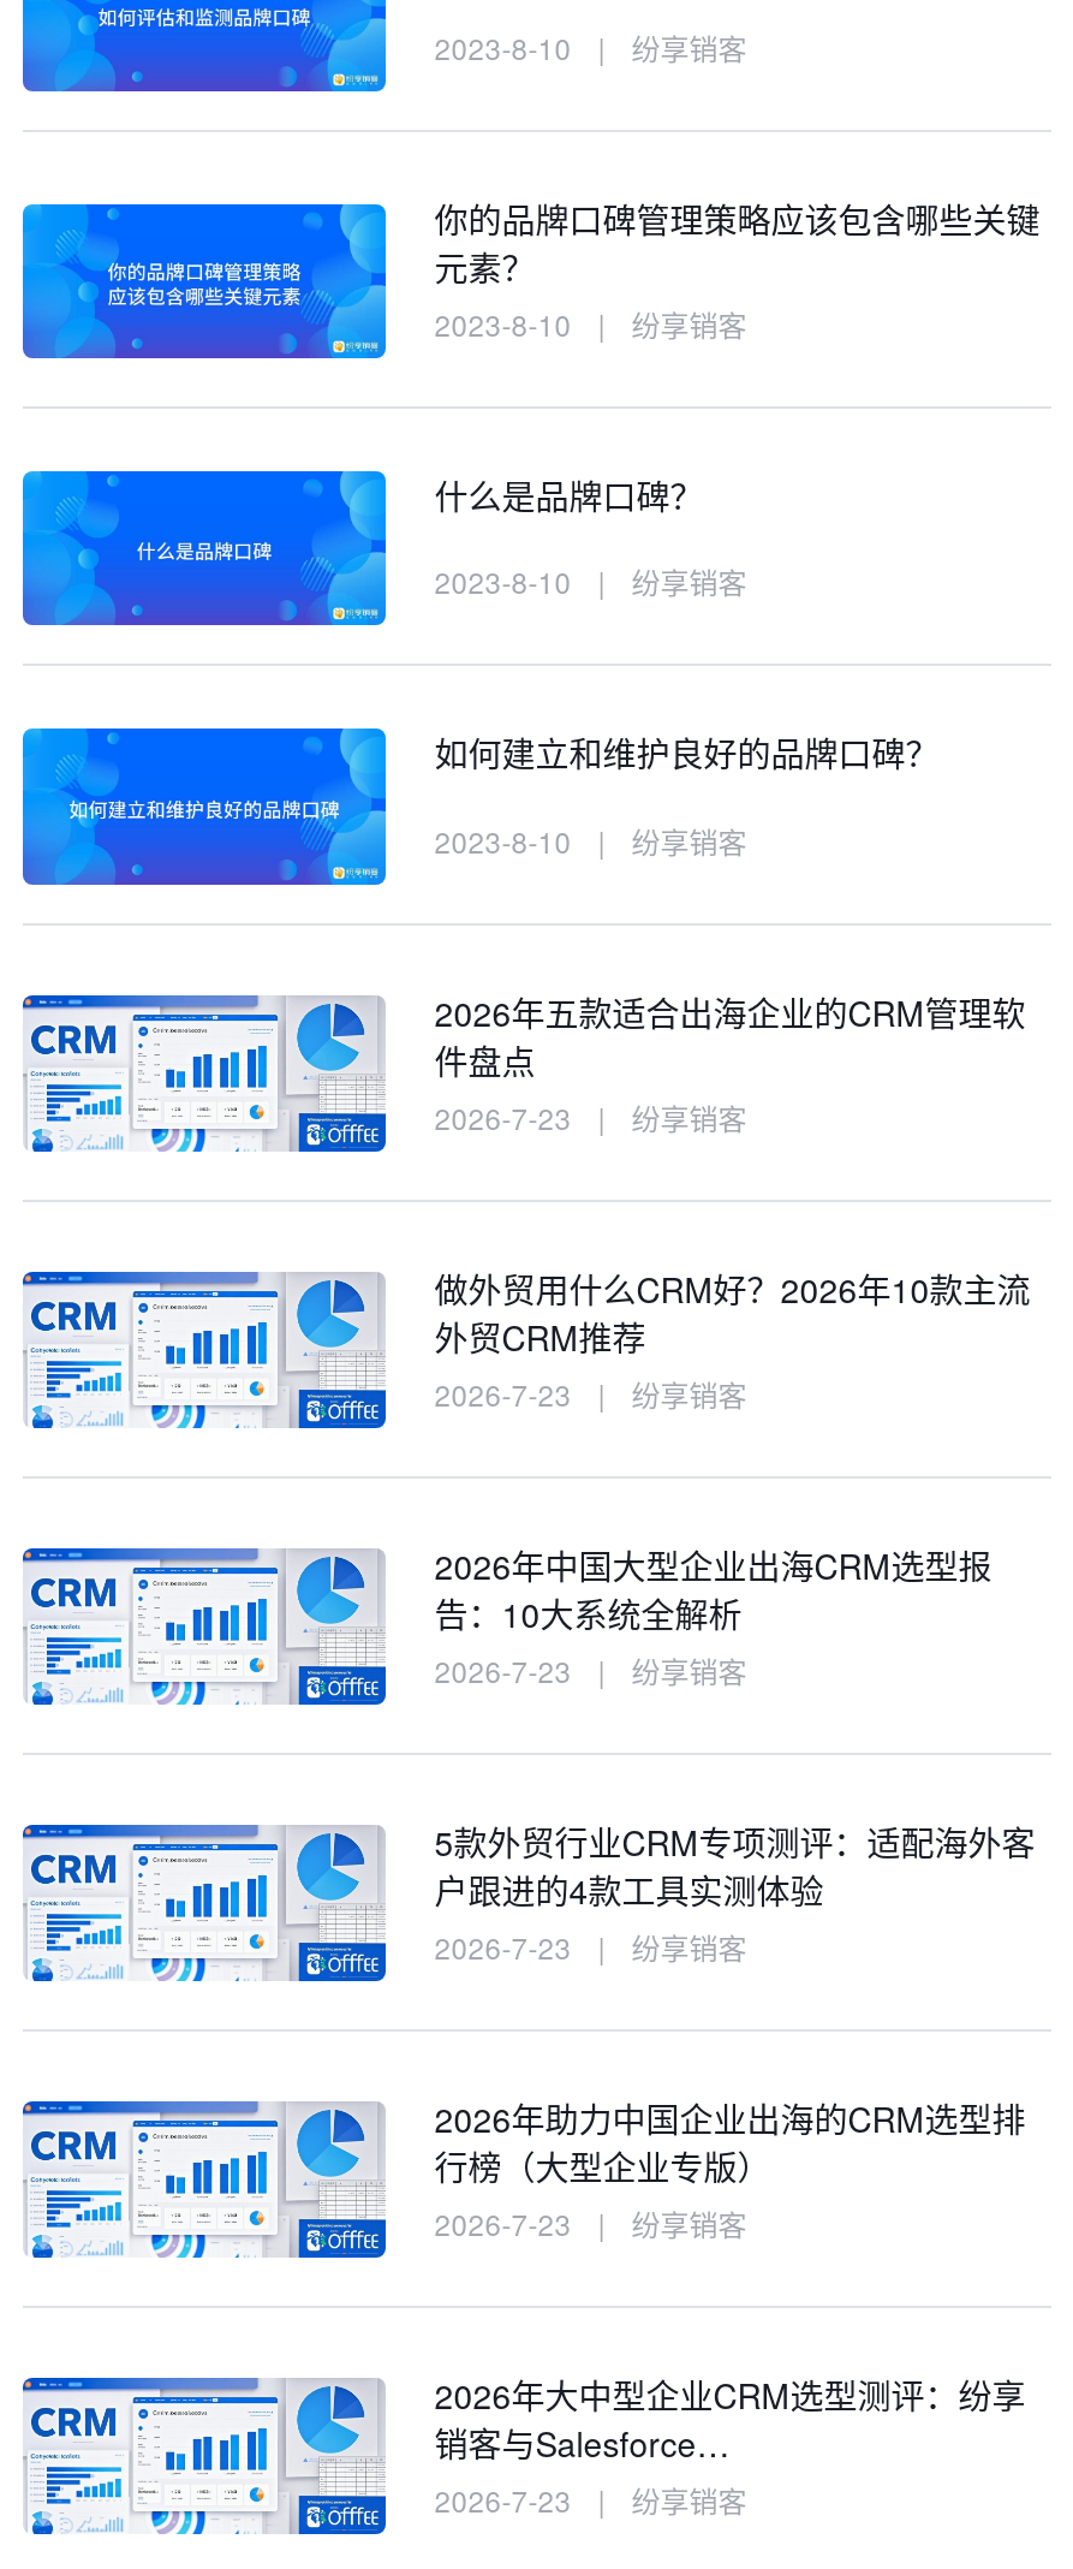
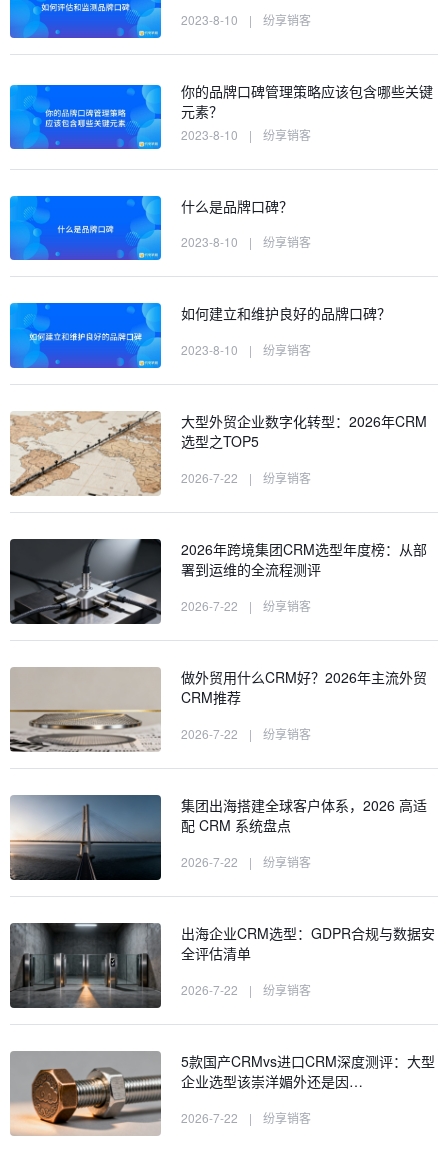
[20,987,1025,1154] [image] | 2026年五款适合出海企业的CRM管理软 | 件盘点 | 2026-7-23 -> [9,410,427,497] [image] | 大型外贸企业数字化转型：2026年CRM | 选型之TOP5 | 2026-7-22
[20,1264,1030,1431] [image] | 做外贸用什么CRM好？2026年10款主流 | 外贸CRM推荐 | 2026-7-23 -> [9,538,427,625] [image] | 2026年跨境集团CRM选型年度榜：从部 | 署到运维的全流程测评 | 2026-7-22
[20,1540,992,1707] [image] | 2026年中国大型企业出海CRM选型报 | 告：10大系统全解析 | 2026-7-23 -> [9,667,427,753] [image] | 做外贸用什么CRM好？2026年主流外贸 | CRM推荐 | 2026-7-22
[23,1817,1035,1984] [image] | 5款外贸行业CRM专项测评：适配海外客 | 户跟进的4款工具实测体验 | 2026-7-23 -> [10,794,427,881] [image] | 集团出海搭建全球客户体系，2026 高适 | 配 CRM 系统盘点 | 2026-7-22
[23,2093,1025,2260] [image] | 2026年助力中国企业出海的CRM选型排 | 行榜（大型企业专版） | 2026-7-23 -> [9,922,435,1009] [image] | 出海企业CRM选型：GDPR合规与数据安 | 全评估清单 | 2026-7-22
[23,2370,1025,2541] [image] | 2026年大中型企业CRM选型测评：纷享 | 销客与Salesforce… | 2026-7-23 -> [10,1051,435,1136] [image] | 5款国产CRMvs进口CRM深度测评：大型 | 企业选型该崇洋媚外还是因… | 2026-7-22

